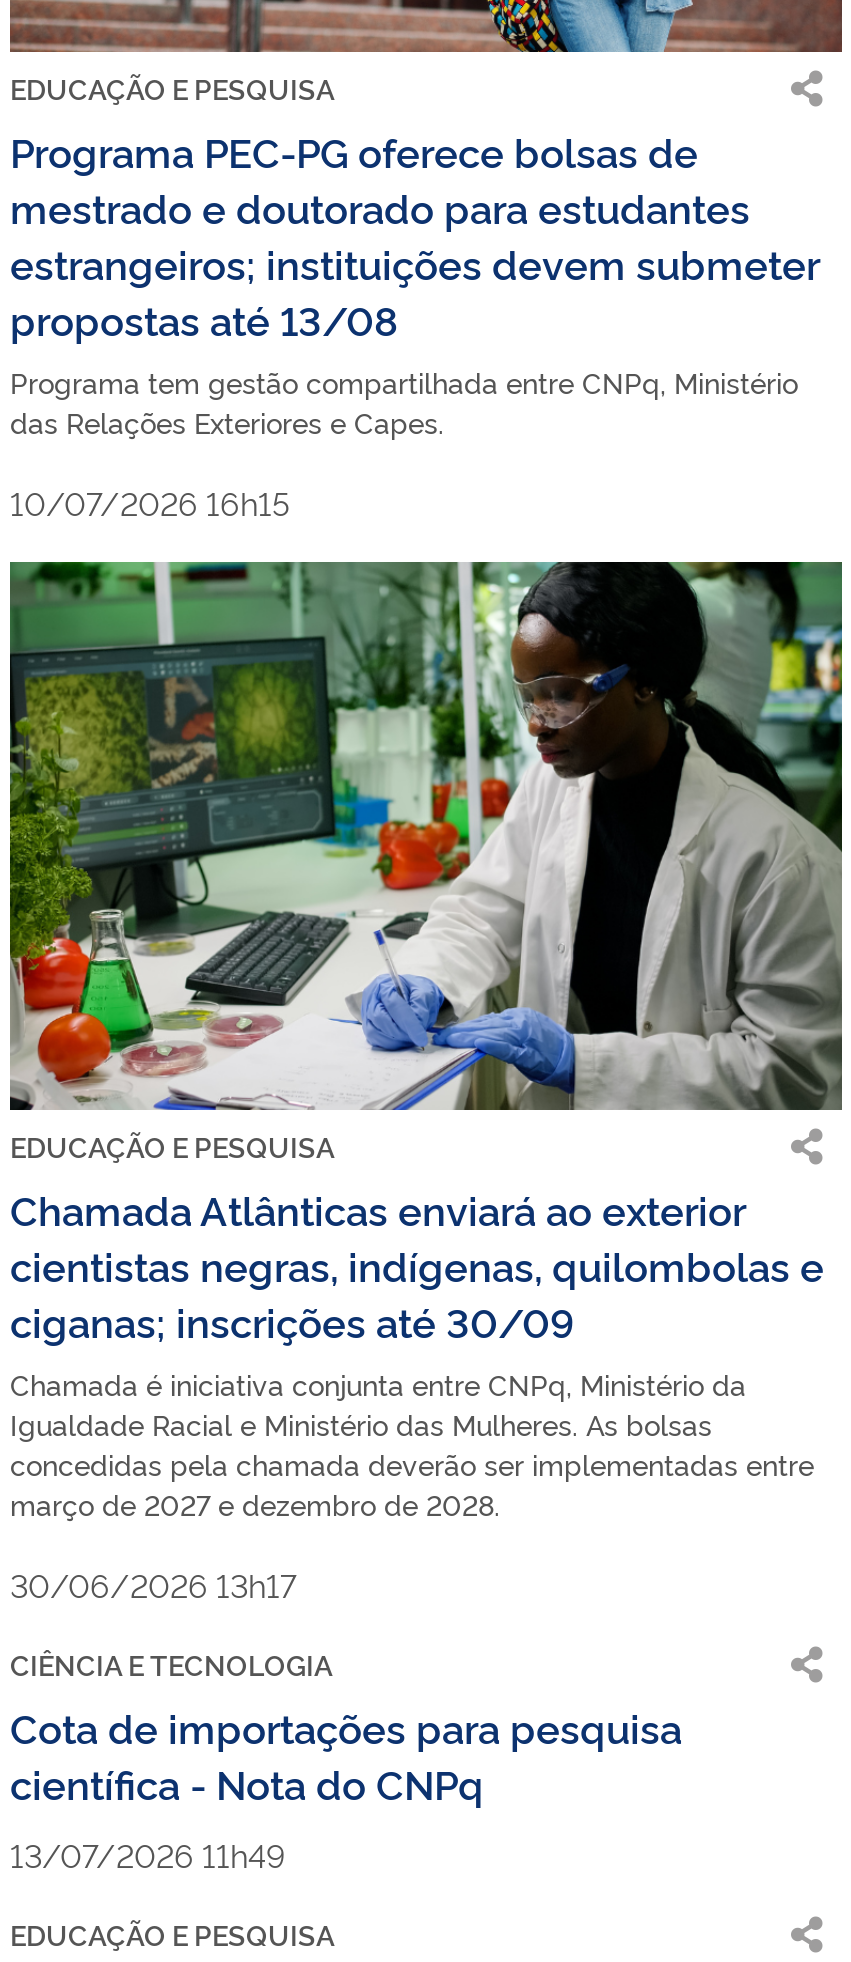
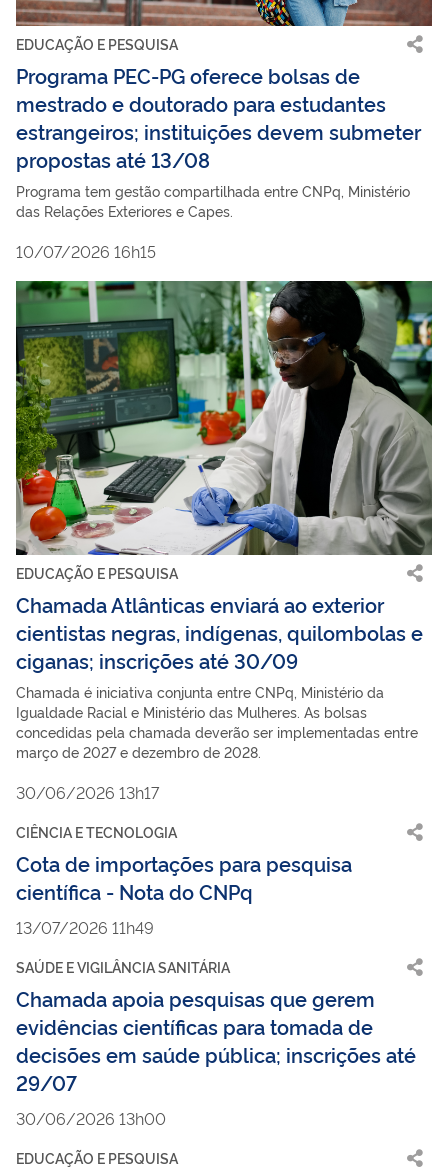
none -> [16,957,416,1129] SAÚDE E VIGILÂNCIA SANITÁRIA | Chamada apoia pesquisas que gerem | evidências científicas para tomada de | decisões em saúde pública; inscrições até | 29/07 | 30/06/2026 13h00

